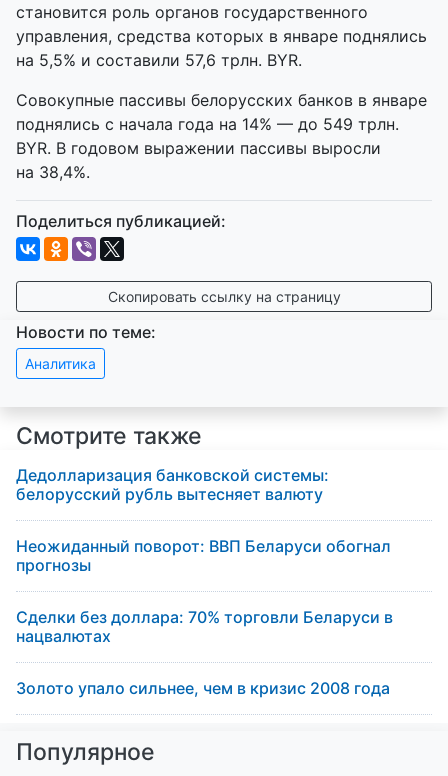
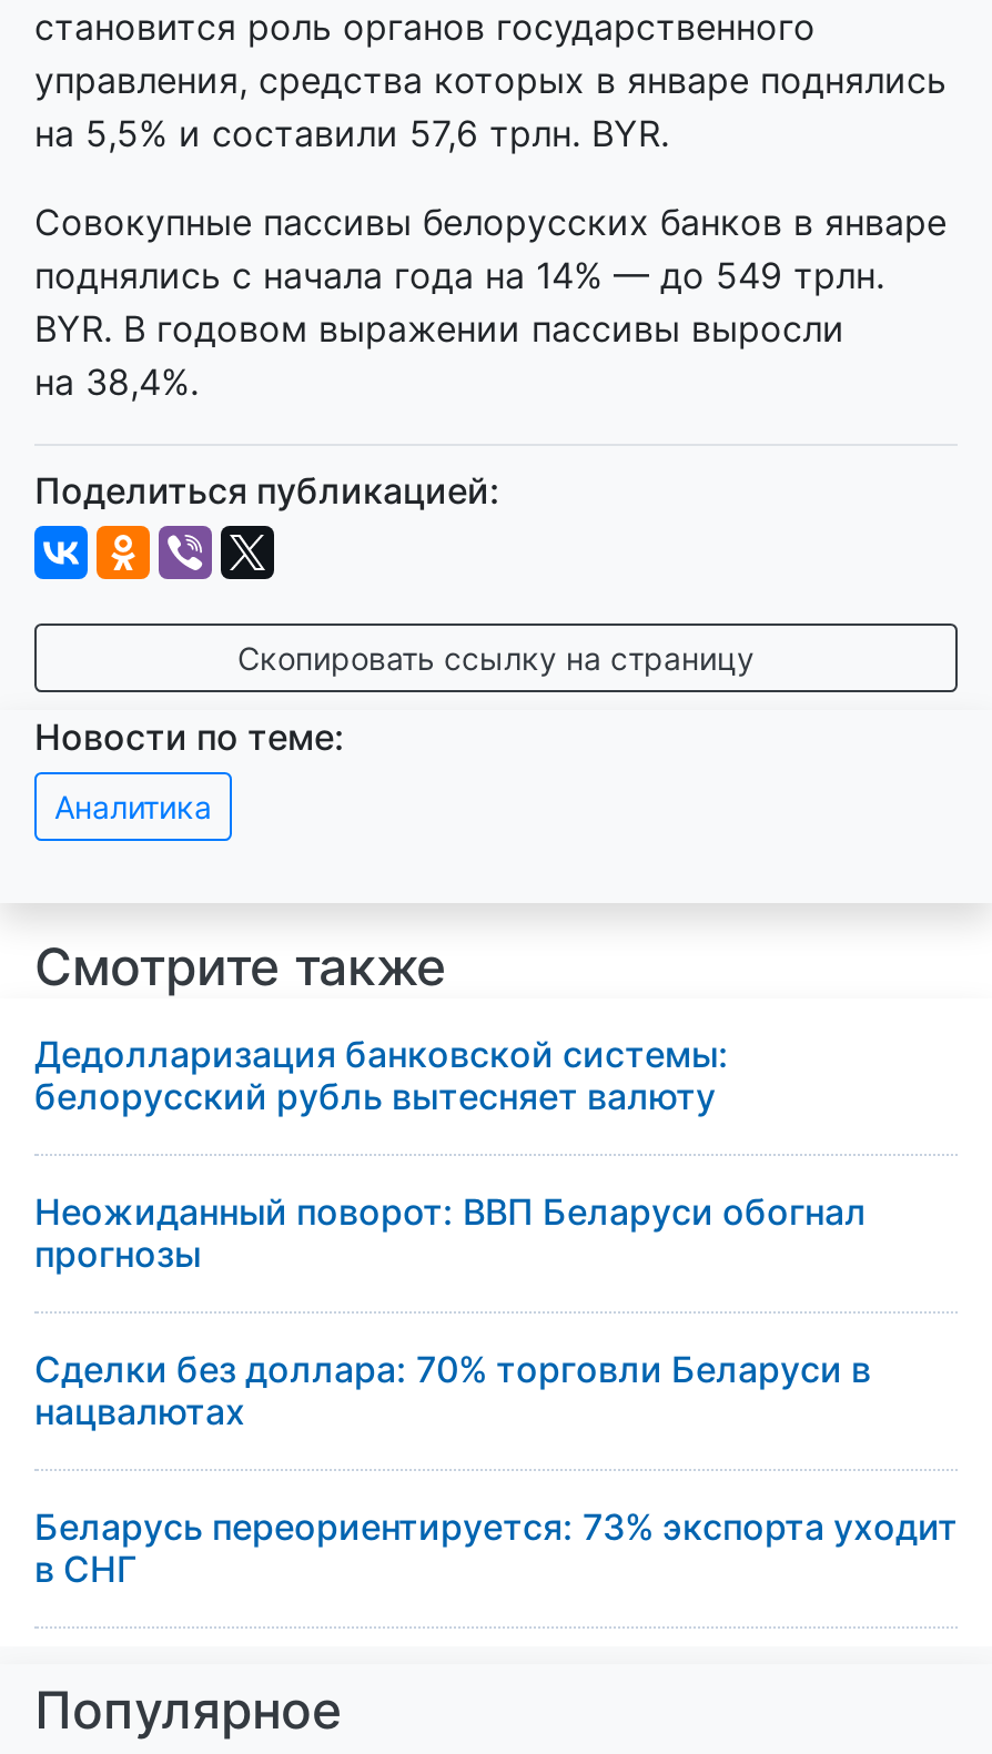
[16,678,390,698] Золото упало сильнее, чем в кризис 2008 года -> [34,1505,958,1592] Беларусь переориентируется: 73% экспорта уходит | в СНГ

